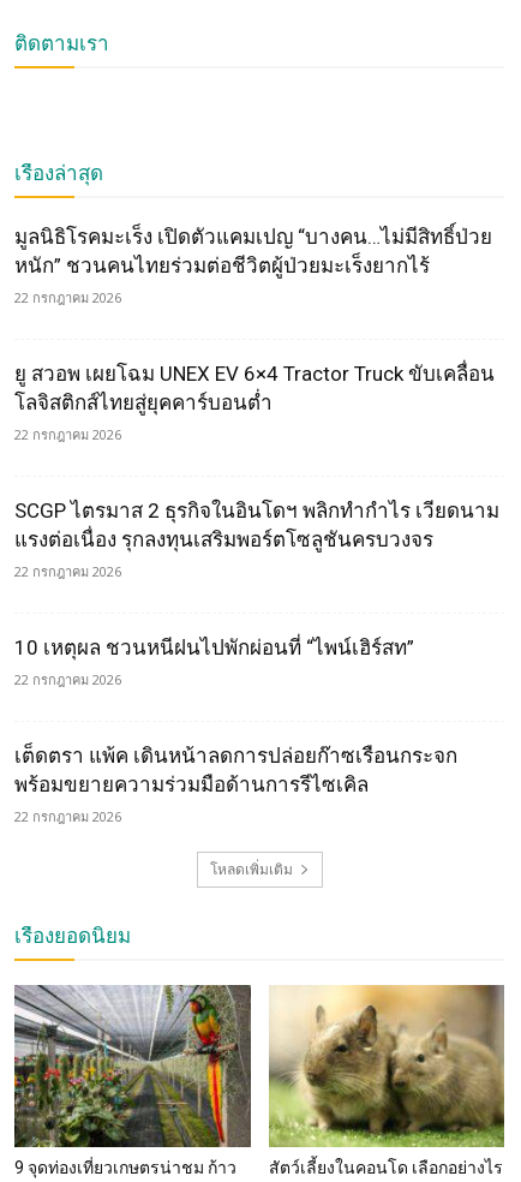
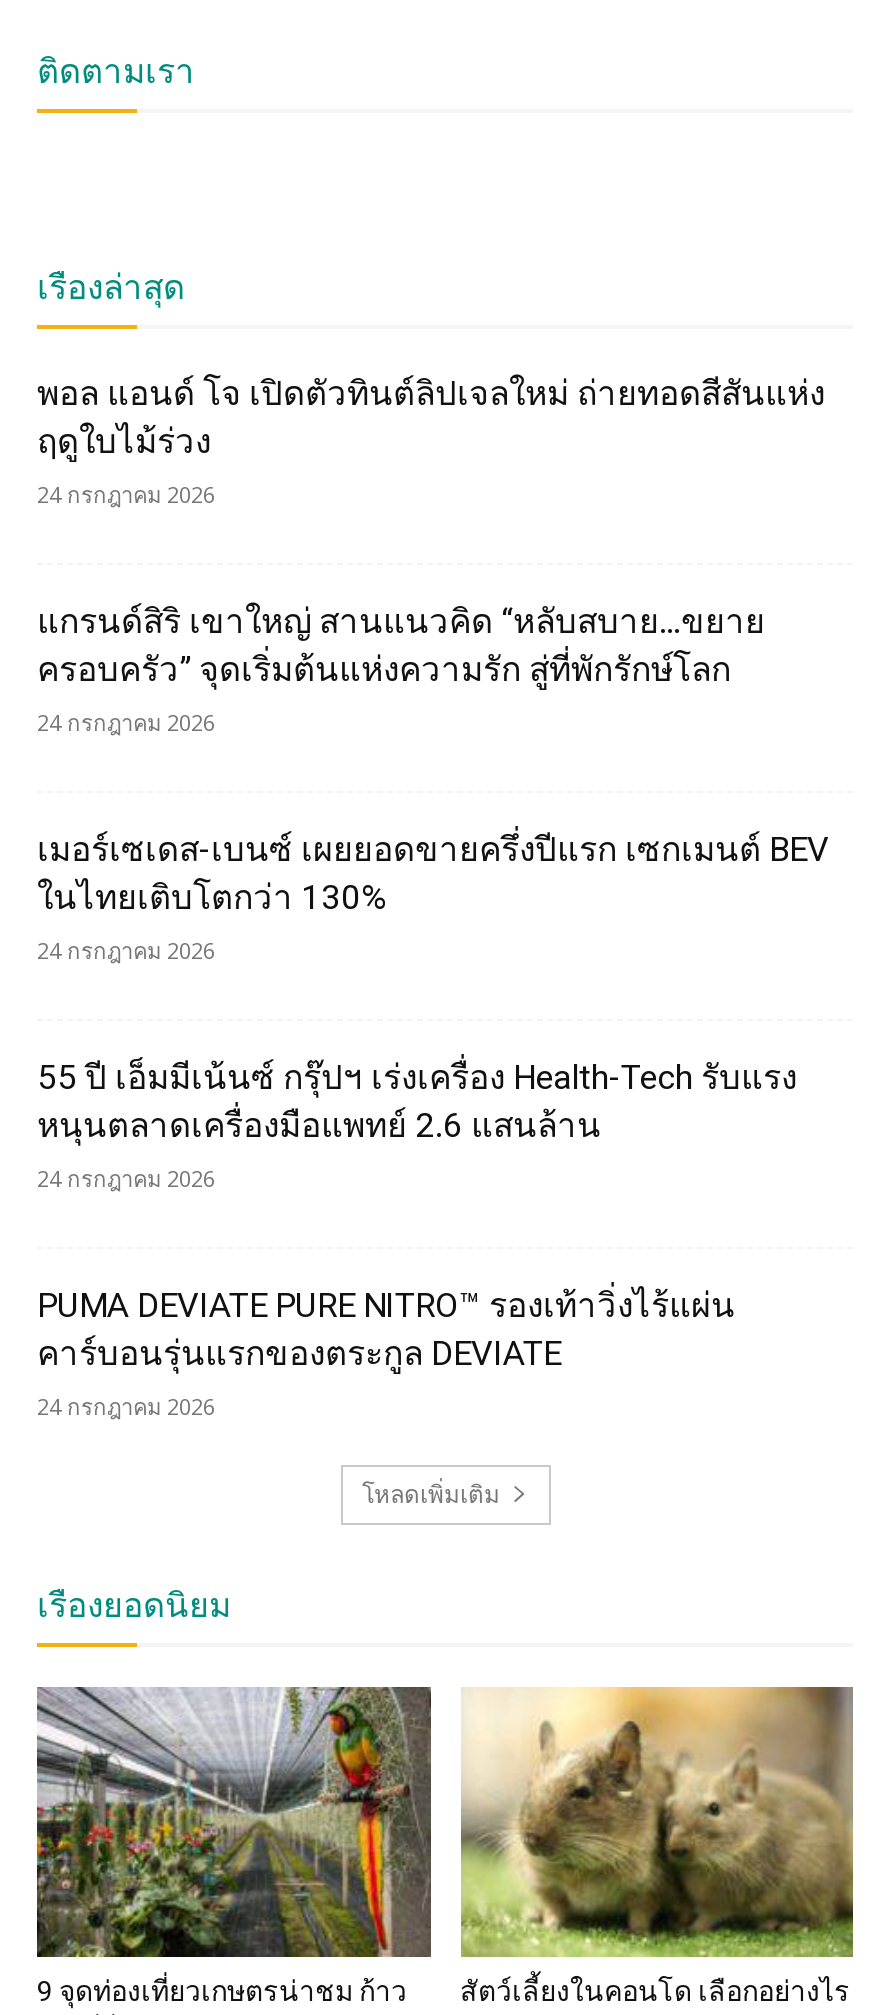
[14,225,492,307] มูลนิธิโรคมะเร็ง เปิดตัวแคมเปญ “บางคน…ไม่มีสิทธิ์ป่วย | หนัก” ชวนคนไทยร่วมต่อชีวิตผู้ป่วยมะเร็งยากไร้ | 22 กรกฎาคม 2026 -> [37,374,825,510] พอล แอนด์ โจ เปิดตัวทินต์ลิปเจลใหม่ ถ่ายทอดสีสันแห่ง | ฤดูใบไม้ร่วง | 24 กรกฎาคม 2026
[14,362,495,444] ยู สวอพ เผยโฉม UNEX EV 6×4 Tractor Truck ขับเคลื่อน | โลจิสติกส์ไทยสู่ยุคคาร์บอนต่ำ | 22 กรกฎาคม 2026 -> [37,602,765,738] แกรนด์สิริ เขาใหญ่ สานแนวคิด “หลับสบาย…ขยาย | ครอบครัว” จุดเริ่มต้นแห่งความรัก สู่ที่พักรักษ์โลก | 24 กรกฎาคม 2026
[14,499,499,581] SCGP ไตรมาส 2 ธุรกิจในอินโดฯ พลิกทำกำไร เวียดนาม | แรงต่อเนื่อง รุกลงทุนเสริมพอร์ตโซลูชันครบวงจร | 22 กรกฎาคม 2026 -> [37,830,829,966] เมอร์เซเดส-เบนซ์ เผยยอดขายครึ่งปีแรก เซกเมนต์ BEV | ในไทยเติบโตกว่า 130% | 24 กรกฎาคม 2026
[14,636,414,689] 10 เหตุผล ชวนหนีฝนไปพักผ่อนที่ “ไพน์เฮิร์สท” | 22 กรกฎาคม 2026 -> [37,1058,797,1194] 55 ปี เอ็มมีเน้นซ์ กรุ๊ปฯ เร่งเครื่อง Health-Tech รับแรง | หนุนตลาดเครื่องมือแพทย์ 2.6 แสนล้าน | 24 กรกฎาคม 2026
[14,744,457,826] เต็ดตรา แพ้ค เดินหน้าลดการปล่อยก๊าซเรือนกระจก | พร้อมขยายความร่วมมือด้านการรีไซเคิล | 22 กรกฎาคม 2026 -> [37,1286,735,1422] PUMA DEVIATE PURE NITRO™ รองเท้าวิ่งไร้แผ่น | คาร์บอนรุ่นแรกของตระกูล DEVIATE | 24 กรกฎาคม 2026

